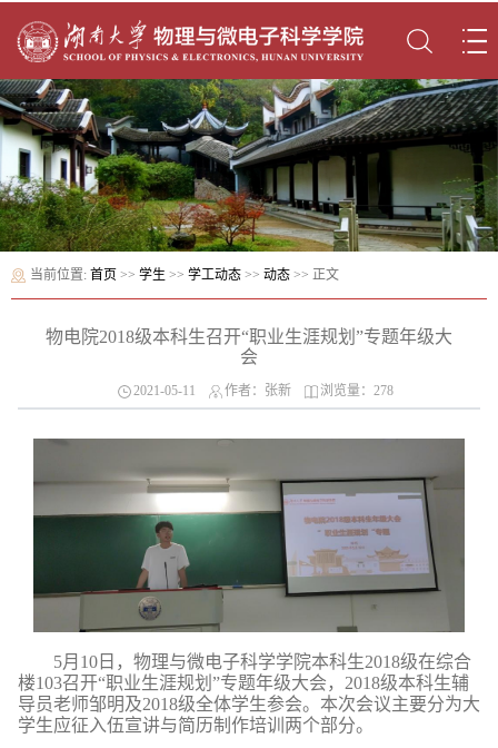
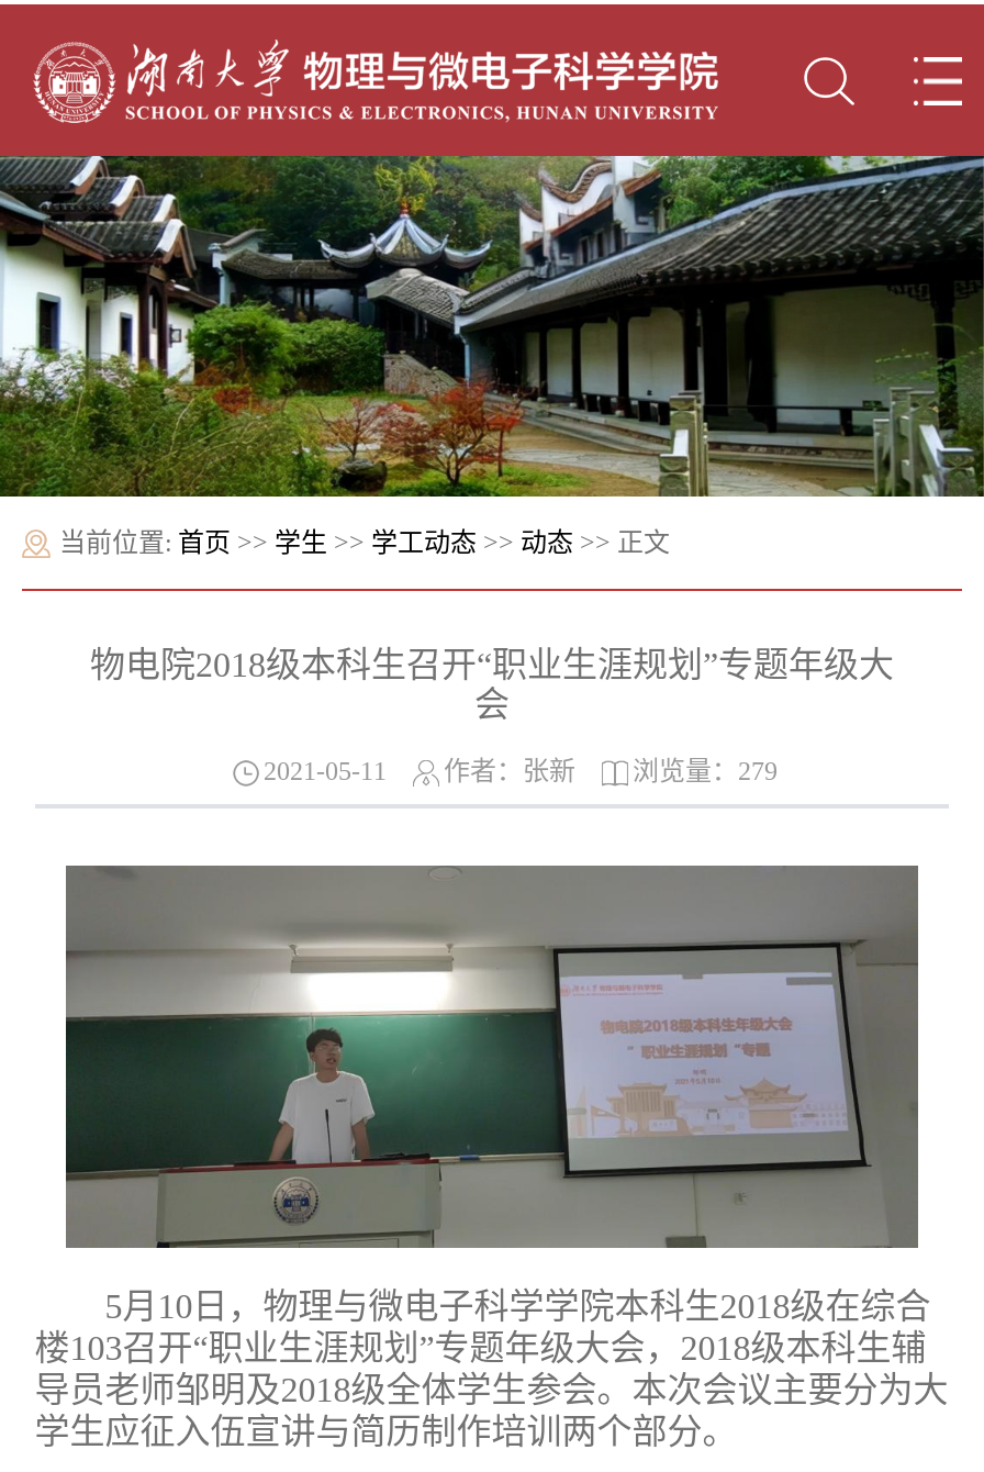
[133,383,394,398] 2021-05-11 作者：张新 浏览量：278 -> [264,756,778,787] 2021-05-11 作者：张新 浏览量：279

